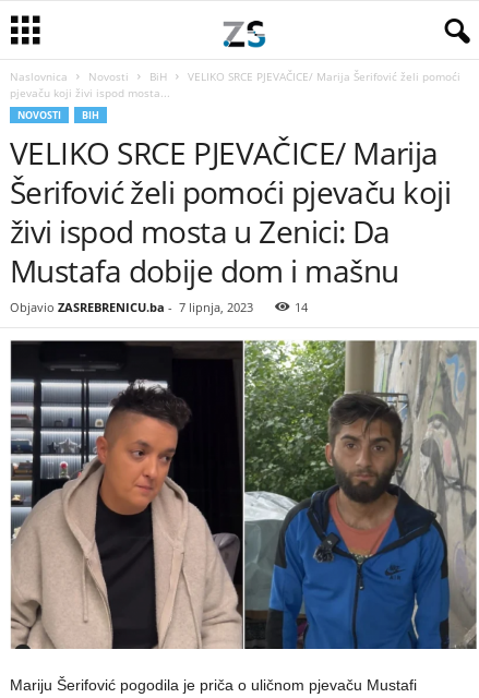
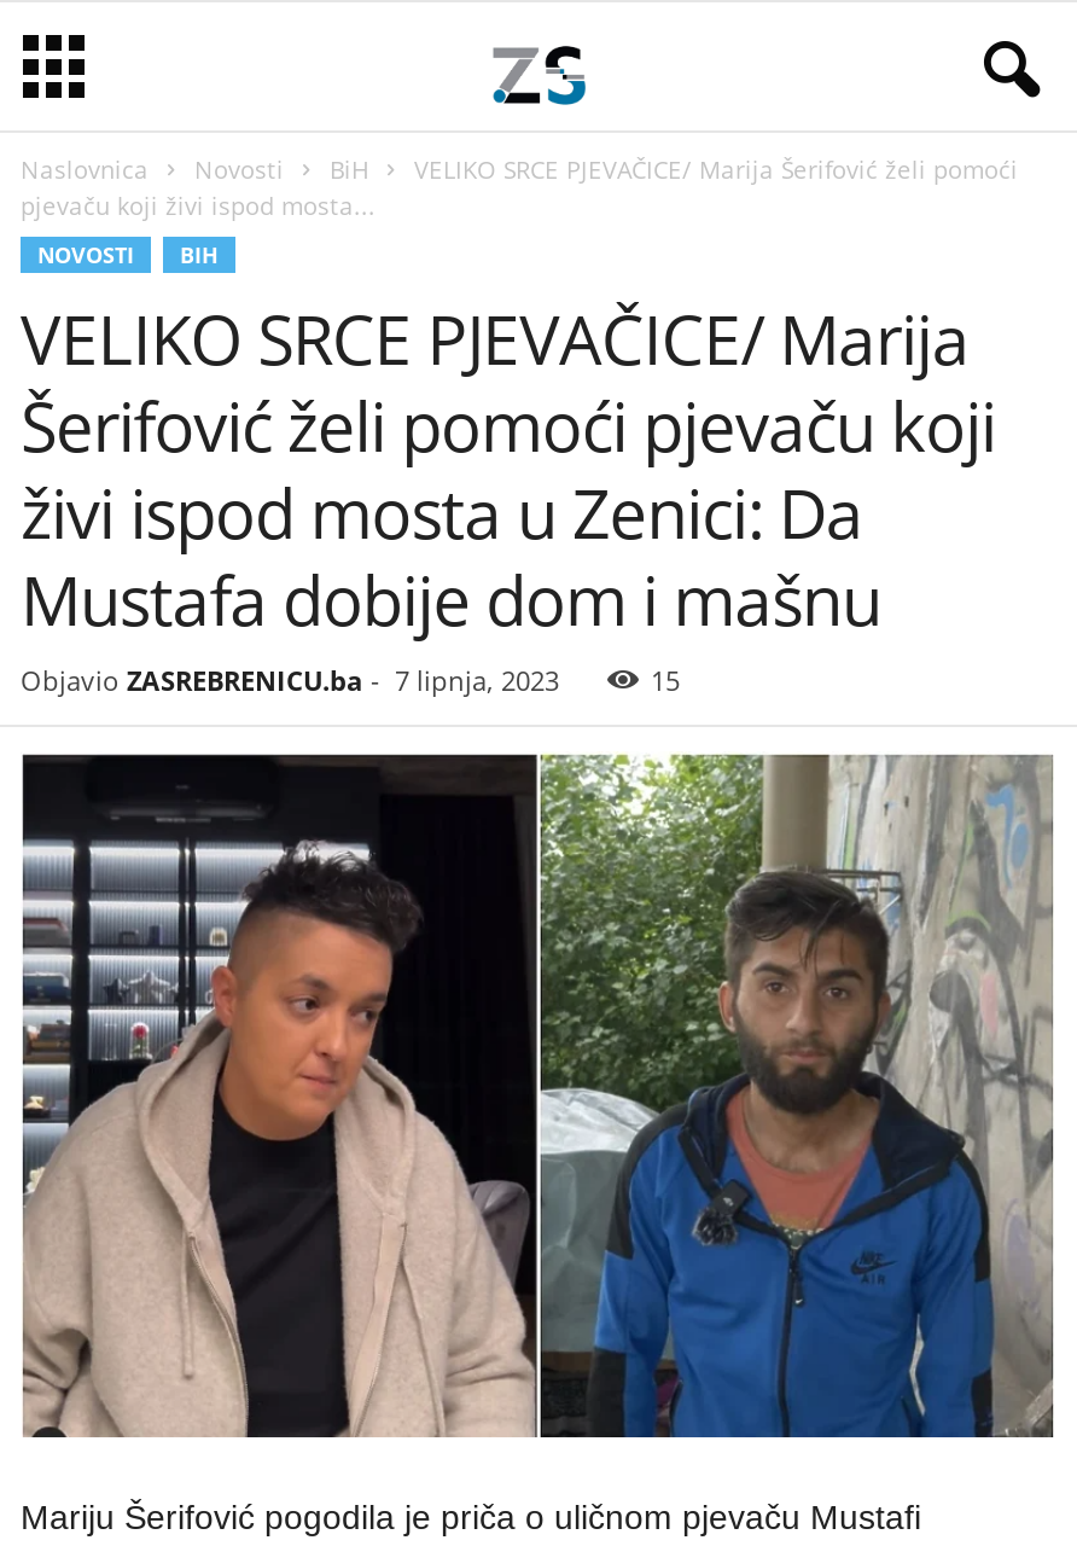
[295,299,308,315] 14 -> [651,662,680,698] 15

